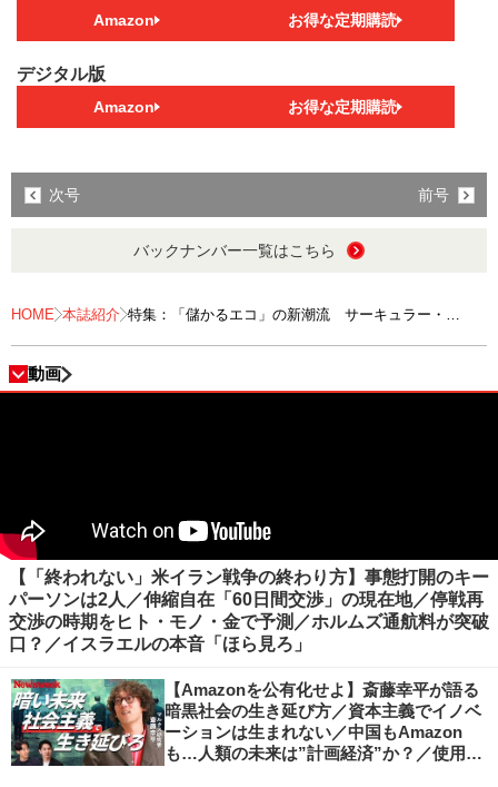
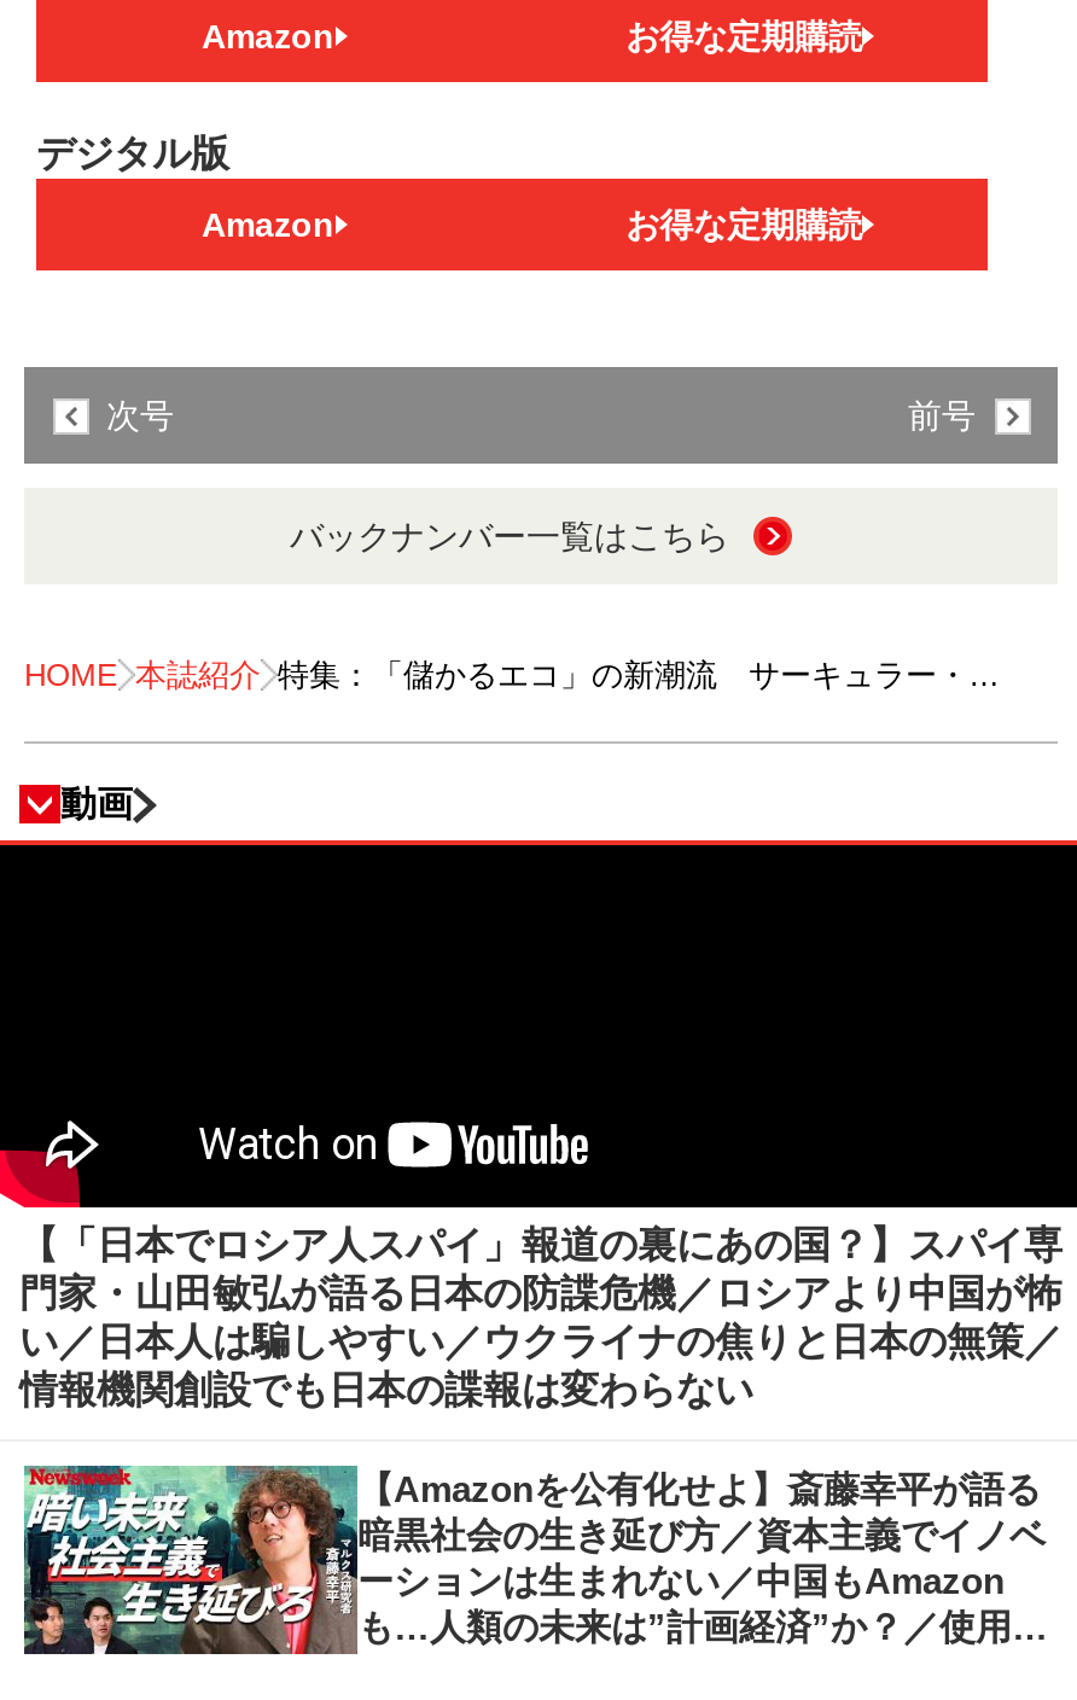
[9,568,489,653] 【「終われない」米イラン戦争の終わり方】事態打開のキー | パーソンは2人／伸縮自在「60日間交渉」の現在地／停戦再 | 交渉の時期をヒト・モノ・金で予測／ホルムズ通航料が突破 | 口？／イスラエルの本音「ほら見ろ」 -> [19,1224,1063,1410] 【「日本でロシア人スパイ」報道の裏にあの国？】スパイ専 | 門家・山田敏弘が語る日本の防諜危機／ロシアより中国が怖 | い／日本人は騙しやすい／ウクライナの焦りと日本の無策／ | 情報機関創設でも日本の諜報は変わらない

